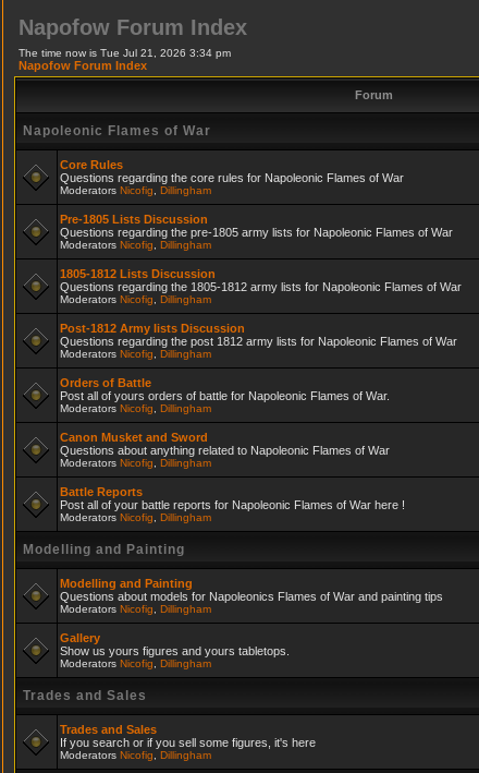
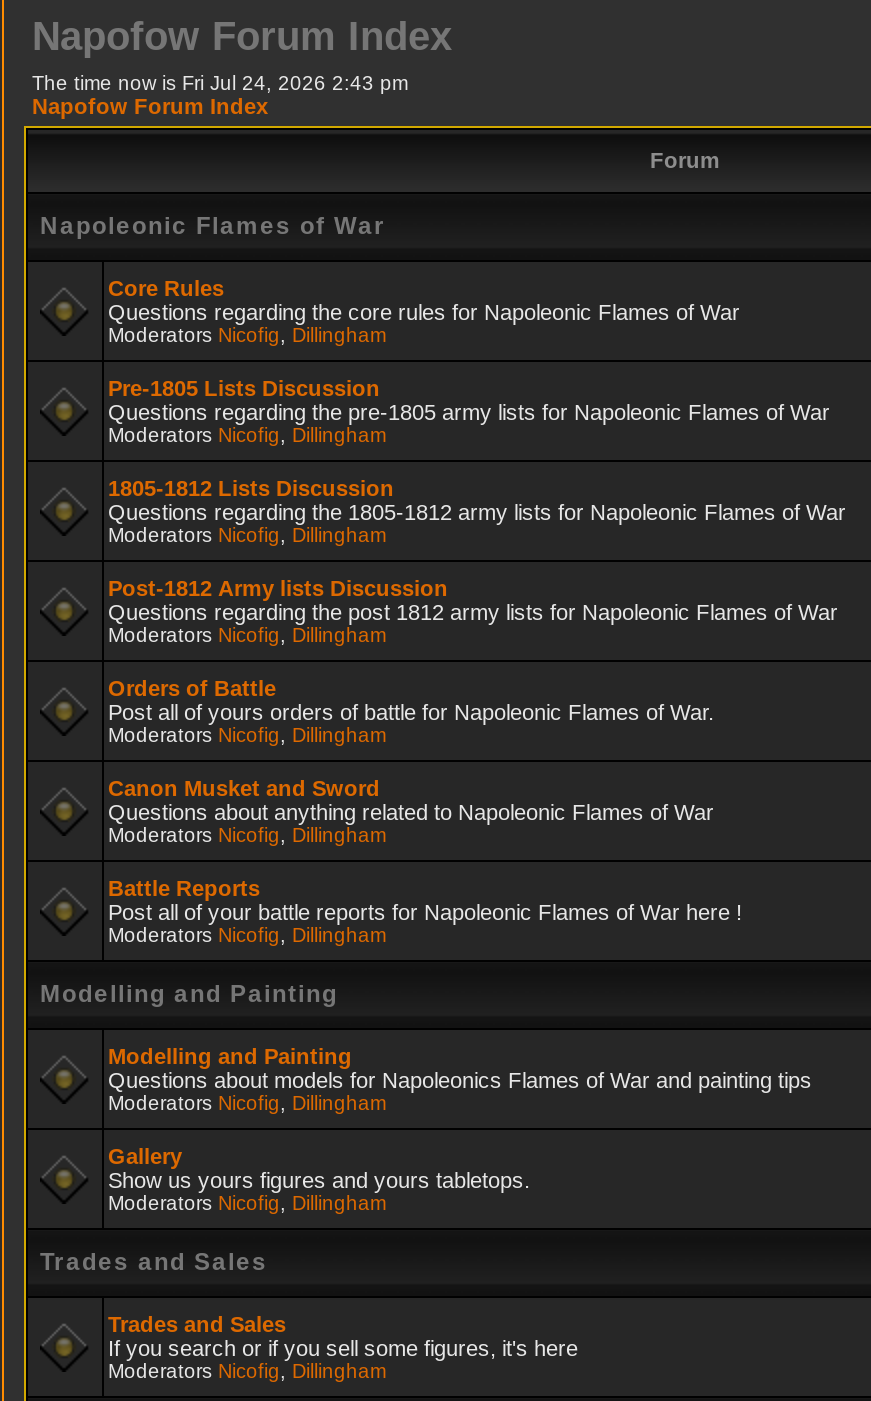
[19,47,231,59] The time now is Tue Jul 21, 2026 3:34 pm -> [32,72,408,94] The time now is Fri Jul 24, 2026 2:43 pm

